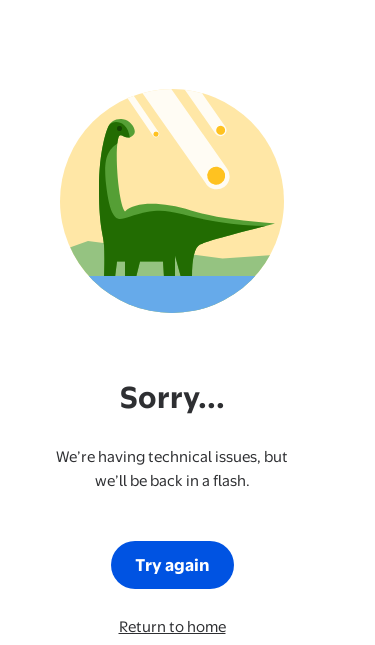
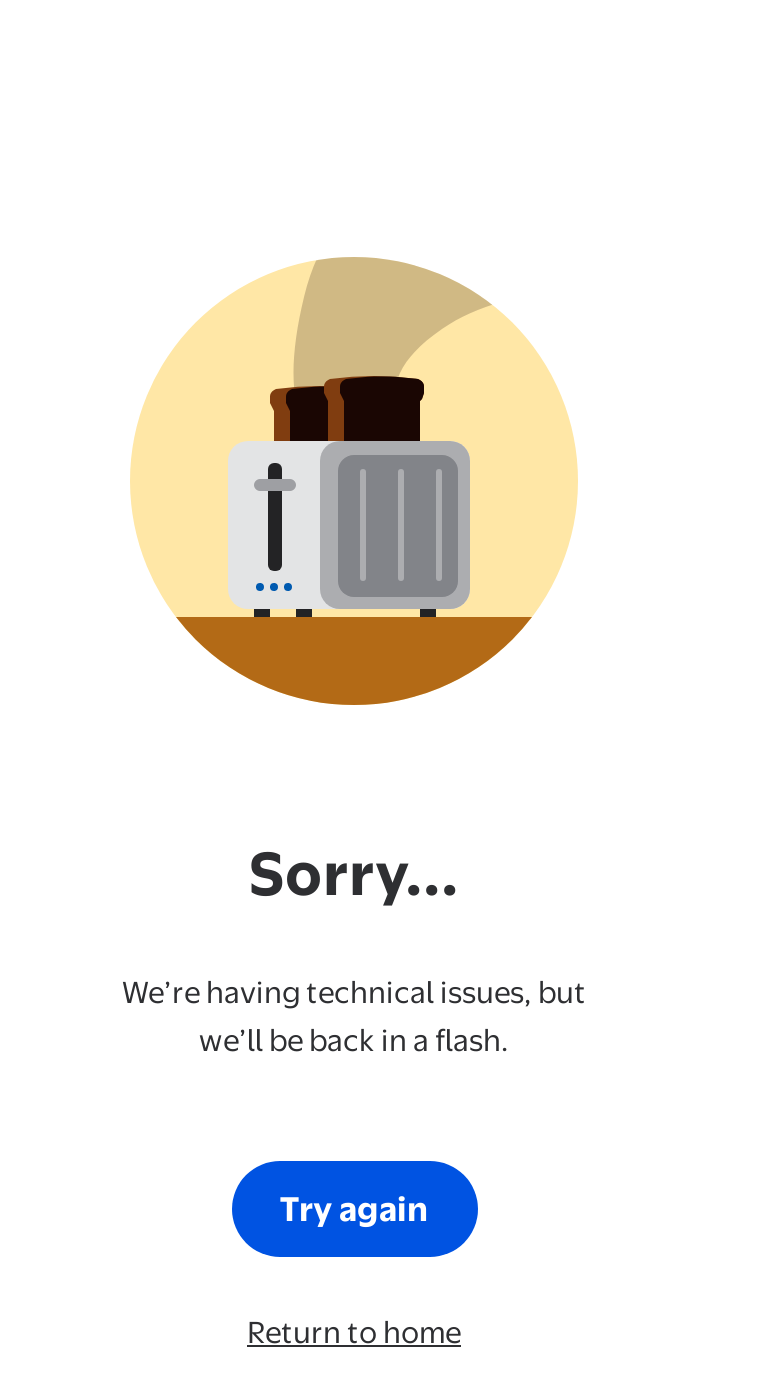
[70,90,274,314] [image] -> [152,257,552,707] [image]

